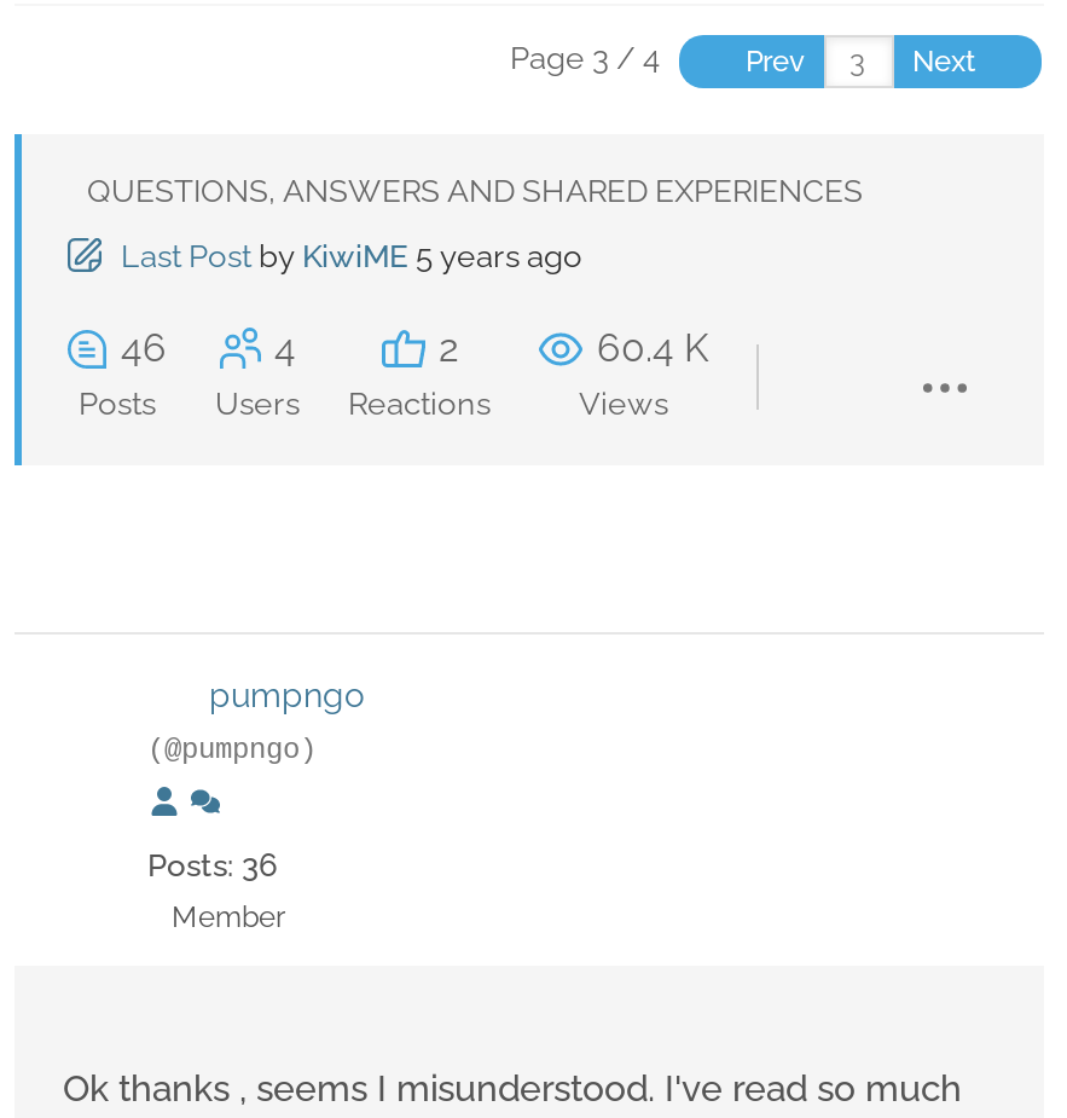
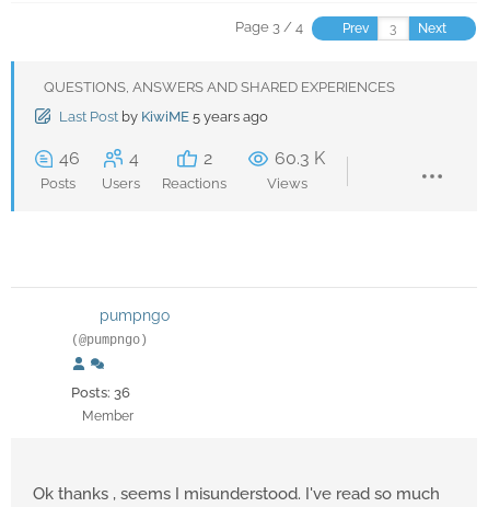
[597,326,708,372] 60.4 K -> [275,148,325,169] 60.3 K

